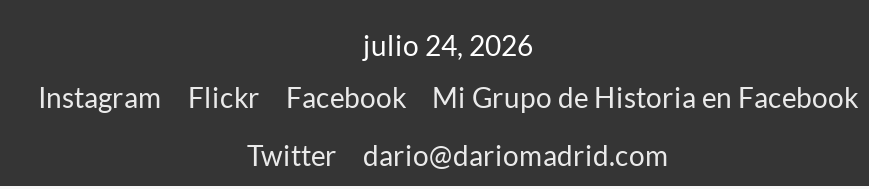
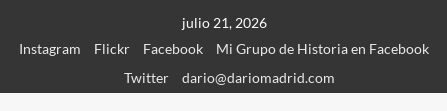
[363,28,533,62] julio 24, 2026 -> [181,14,266,31] julio 21, 2026

